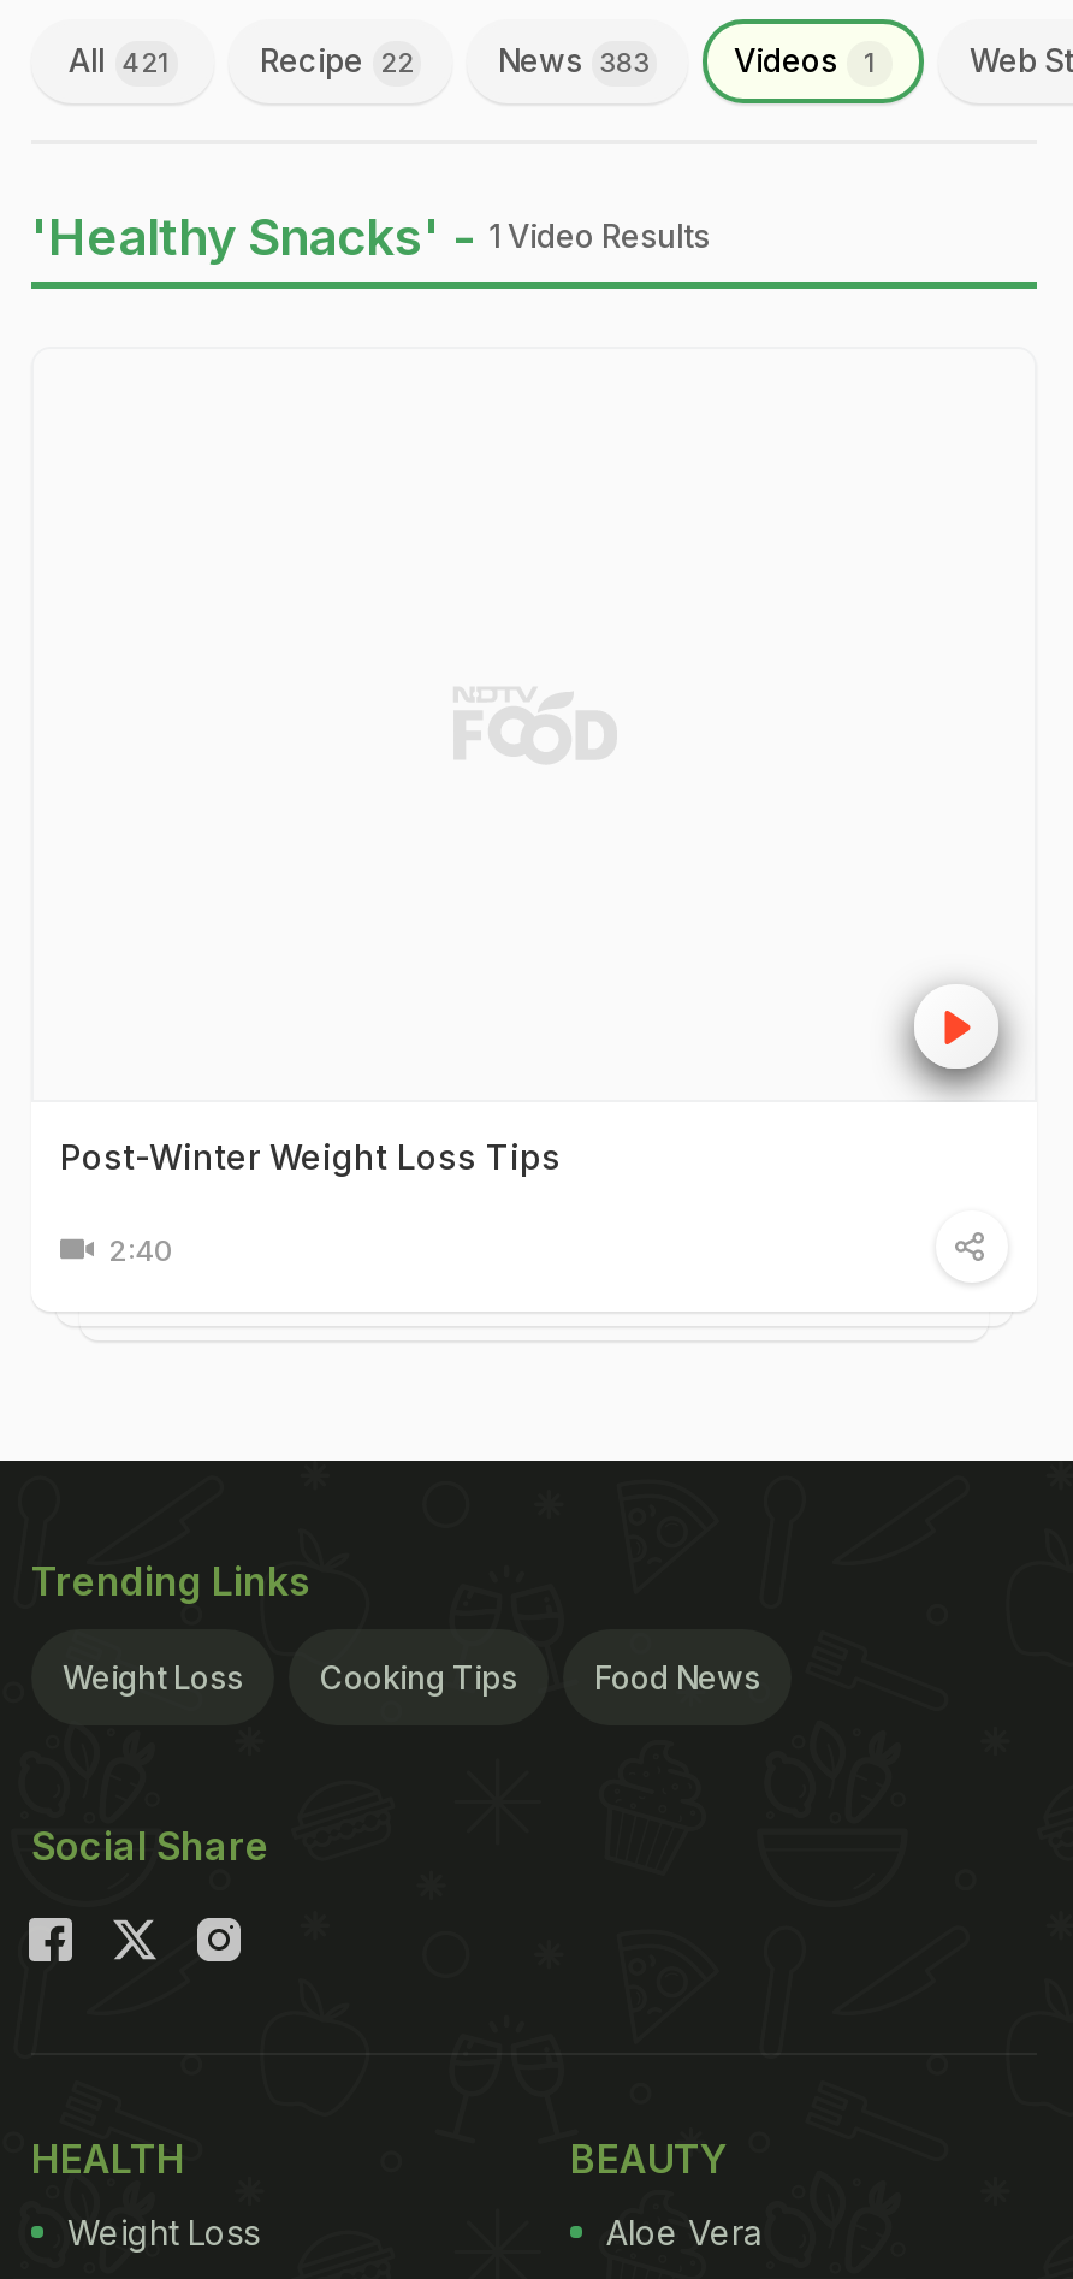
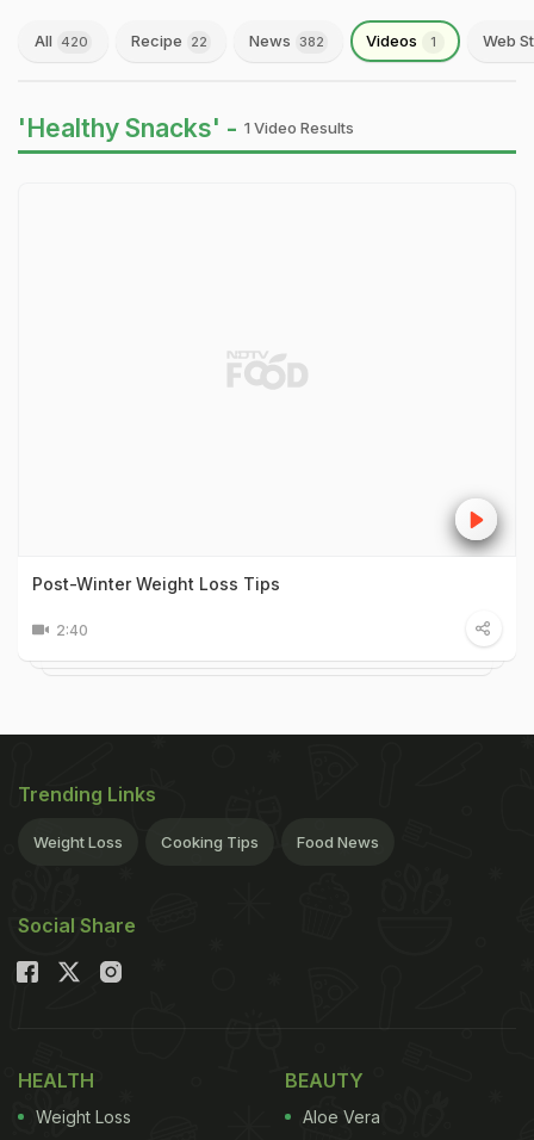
[69,41,170,79] All 421 -> [35,31,88,50] All 420
[498,41,650,79] News 383 -> [249,31,324,50] News 382

